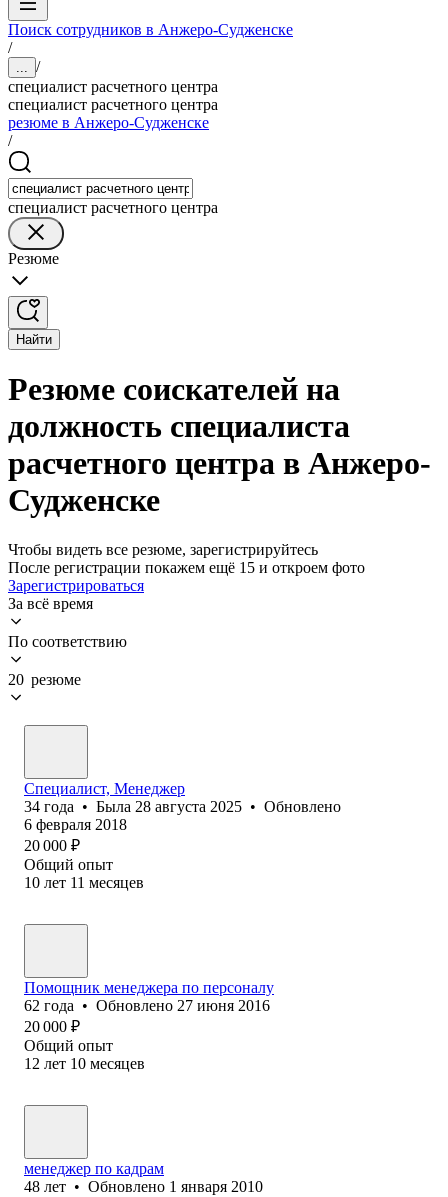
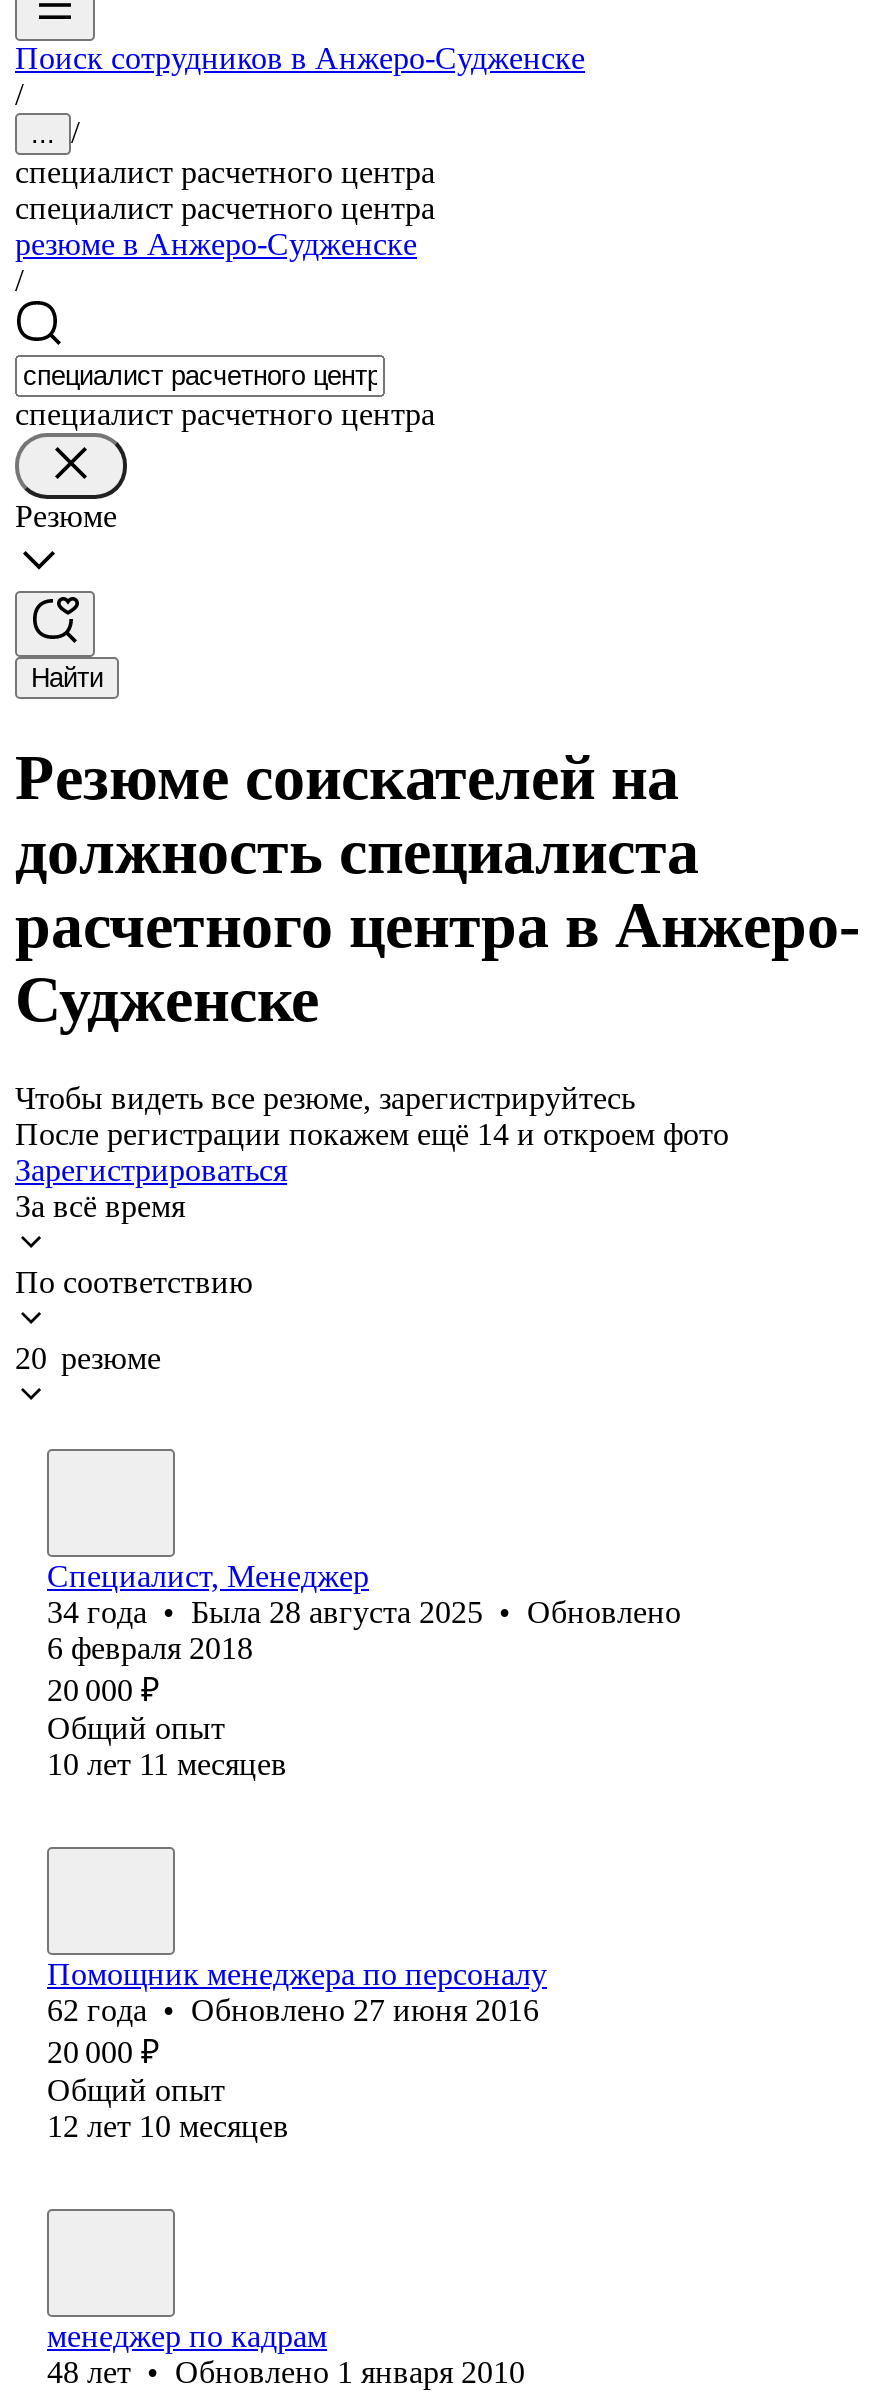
[8,559,365,576] После регистрации покажем ещё 15 и откроем фото -> [15,1117,729,1151] После регистрации покажем ещё 14 и откроем фото

